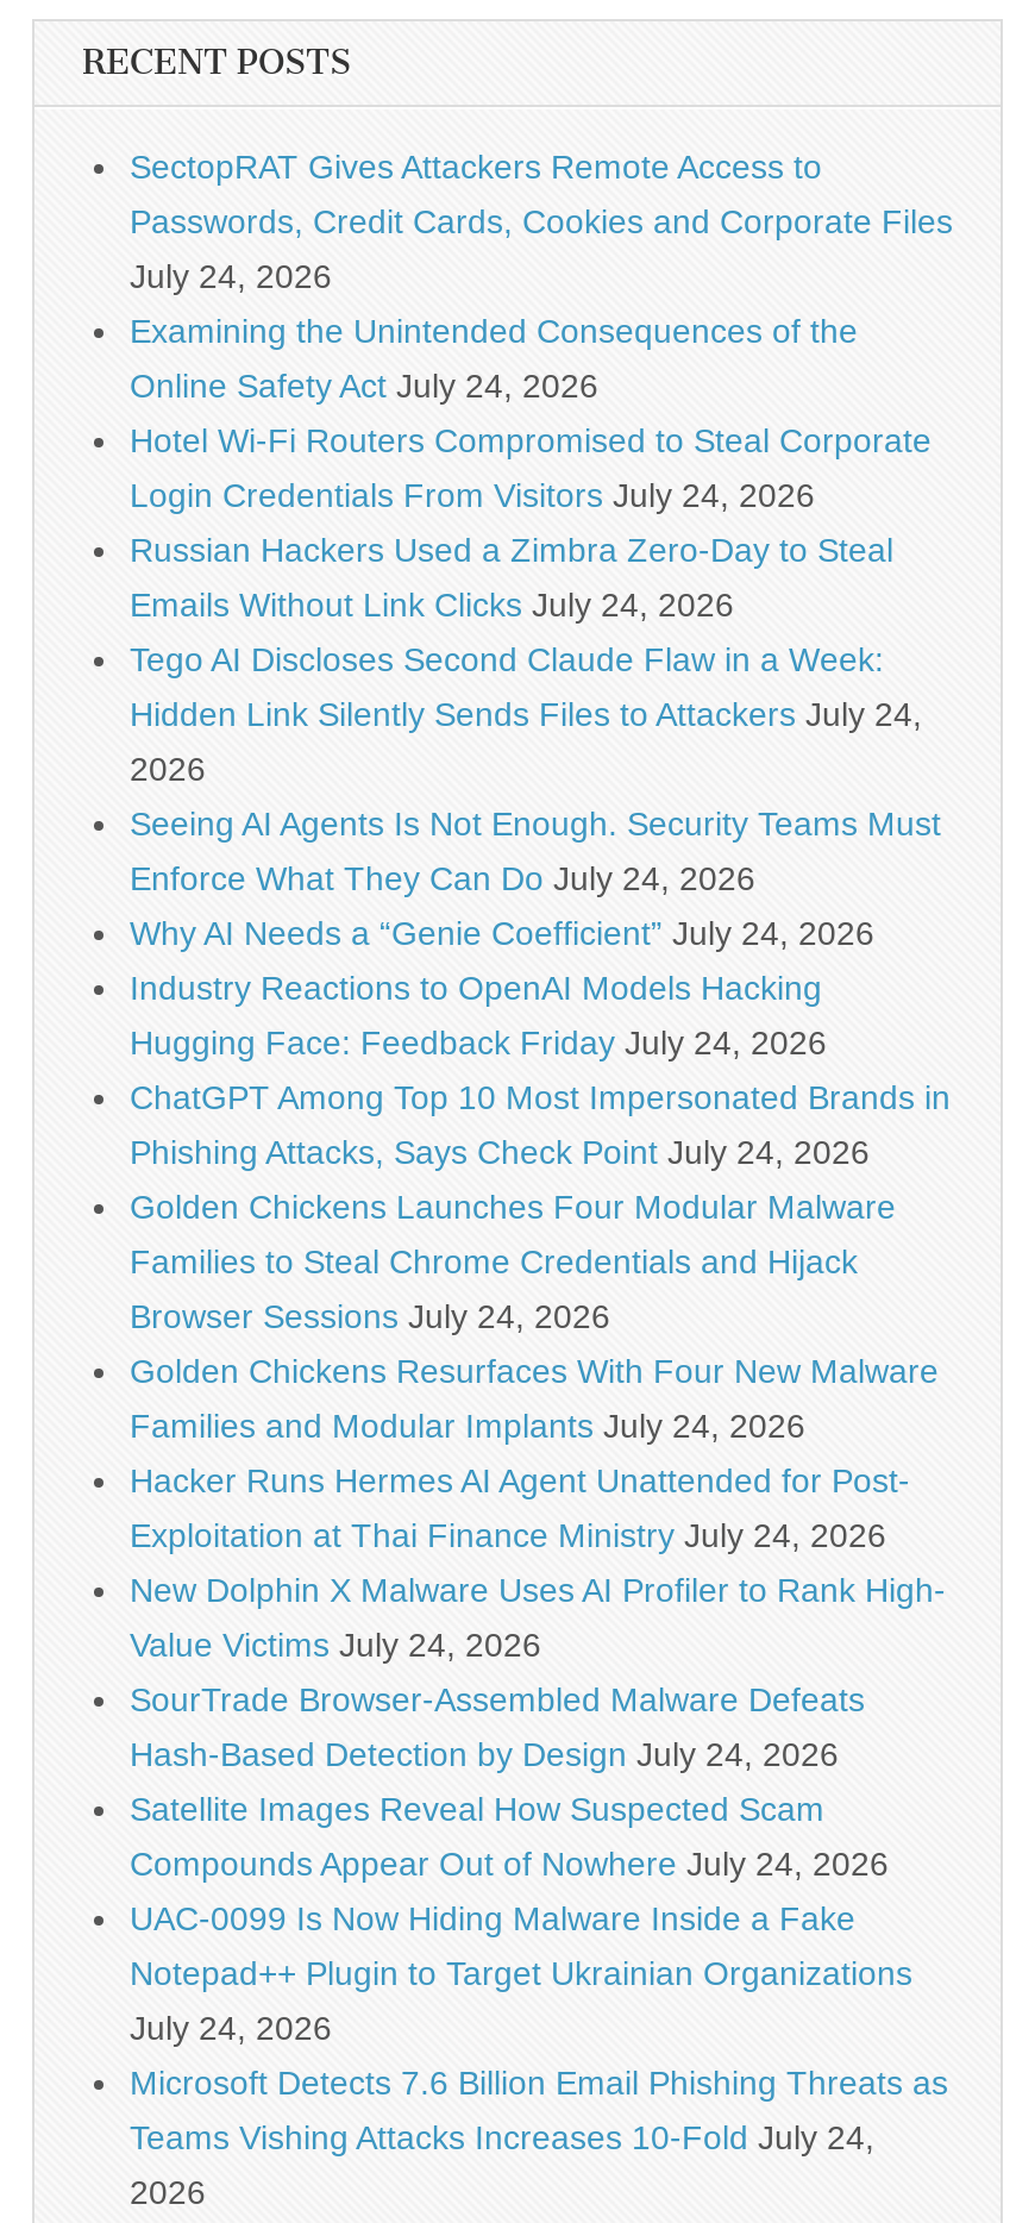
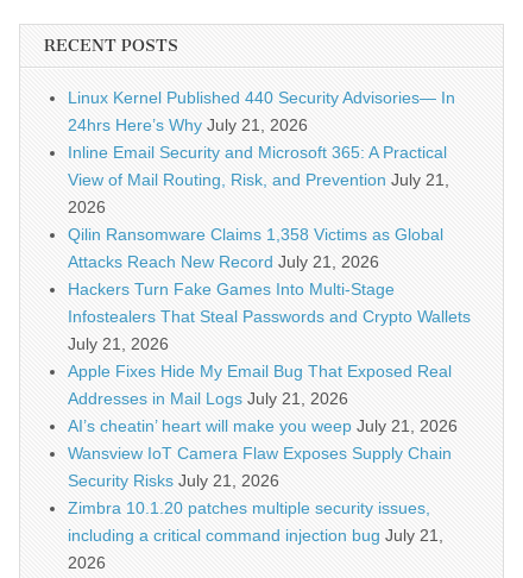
[130,149,953,734] SectopRAT Gives Attackers Remote Access to | Passwords, Credit Cards, Cookies and Corporate Files | July 24, 2026 | Examining the Unintended Consequences of the | Online Safety Act July 24, 2026 | Hotel Wi-Fi Routers Compromised to Steal Corporate | Login Credentials From Visitors July 24, 2026 | Russian Hackers Used a Zimbra Zero-Day to Steal | Emails Without Link Clicks July 24, 2026 | Tego AI Discloses Second Claude Flaw in a Week: | Hidden Link Silently Sends Files to Attackers July 24, -> [68,88,455,190] Linux Kernel Published 440 Security Advisories— In | 24hrs Here’s Why July 21, 2026 | Inline Email Security and Microsoft 365: A Practical | View of Mail Routing, Risk, and Prevention July 21,
[130,805,951,2157] Seeing AI Agents Is Not Enough. Security Teams Must | Enforce What They Can Do July 24, 2026 | Why AI Needs a “Genie Coefficient” July 24, 2026 | Industry Reactions to OpenAI Models Hacking | Hugging Face: Feedback Friday July 24, 2026 | ChatGPT Among Top 10 Most Impersonated Brands in | Phishing Attacks, Says Check Point July 24, 2026 | Golden Chickens Launches Four Modular Malware | Families to Steal Chrome Credentials and Hijack | Browser Sessions July 24, 2026 | Golden Chickens Resurfaces With Four New Malware | Families and Modular Implants July 24, 2026 | Hacker Runs Hermes AI Agent Unattended for Post- | Exploitation at Thai Finance Ministry July 24, 2026 | New Dolphin X Malware Uses AI Profiler to Rank High- | Value Victims July 24, 2026 | SourTrade Browser-Assembled Malware Defeats | Hash-Based Detection by Design July 24, 2026 | Satellite Images Reveal How Suspected Scam | Compounds Appear Out of Nowhere July 24, 2026 | UAC-0099 Is Now Hiding Malware Inside a Fake | Notepad++ Plugin to Target Ukrainian Organizations | July 24, 2026 | Microsoft Detects 7.6 Billion Email Phishing Threats as | Teams Vishing Attacks Increases 10-Fold July 24, -> [68,225,471,545] Qilin Ransomware Claims 1,358 Victims as Global | Attacks Reach New Record July 21, 2026 | Hackers Turn Fake Games Into Multi-Stage | Infostealers That Steal Passwords and Crypto Wallets | July 21, 2026 | Apple Fixes Hide My Email Bug That Exposed Real | Addresses in Mail Logs July 21, 2026 | AI’s cheatin’ heart will make you weep July 21, 2026 | Wansview IoT Camera Flaw Exposes Supply Chain | Security Risks July 21, 2026 | Zimbra 10.1.20 patches multiple security issues, | including a critical command injection bug July 21,

